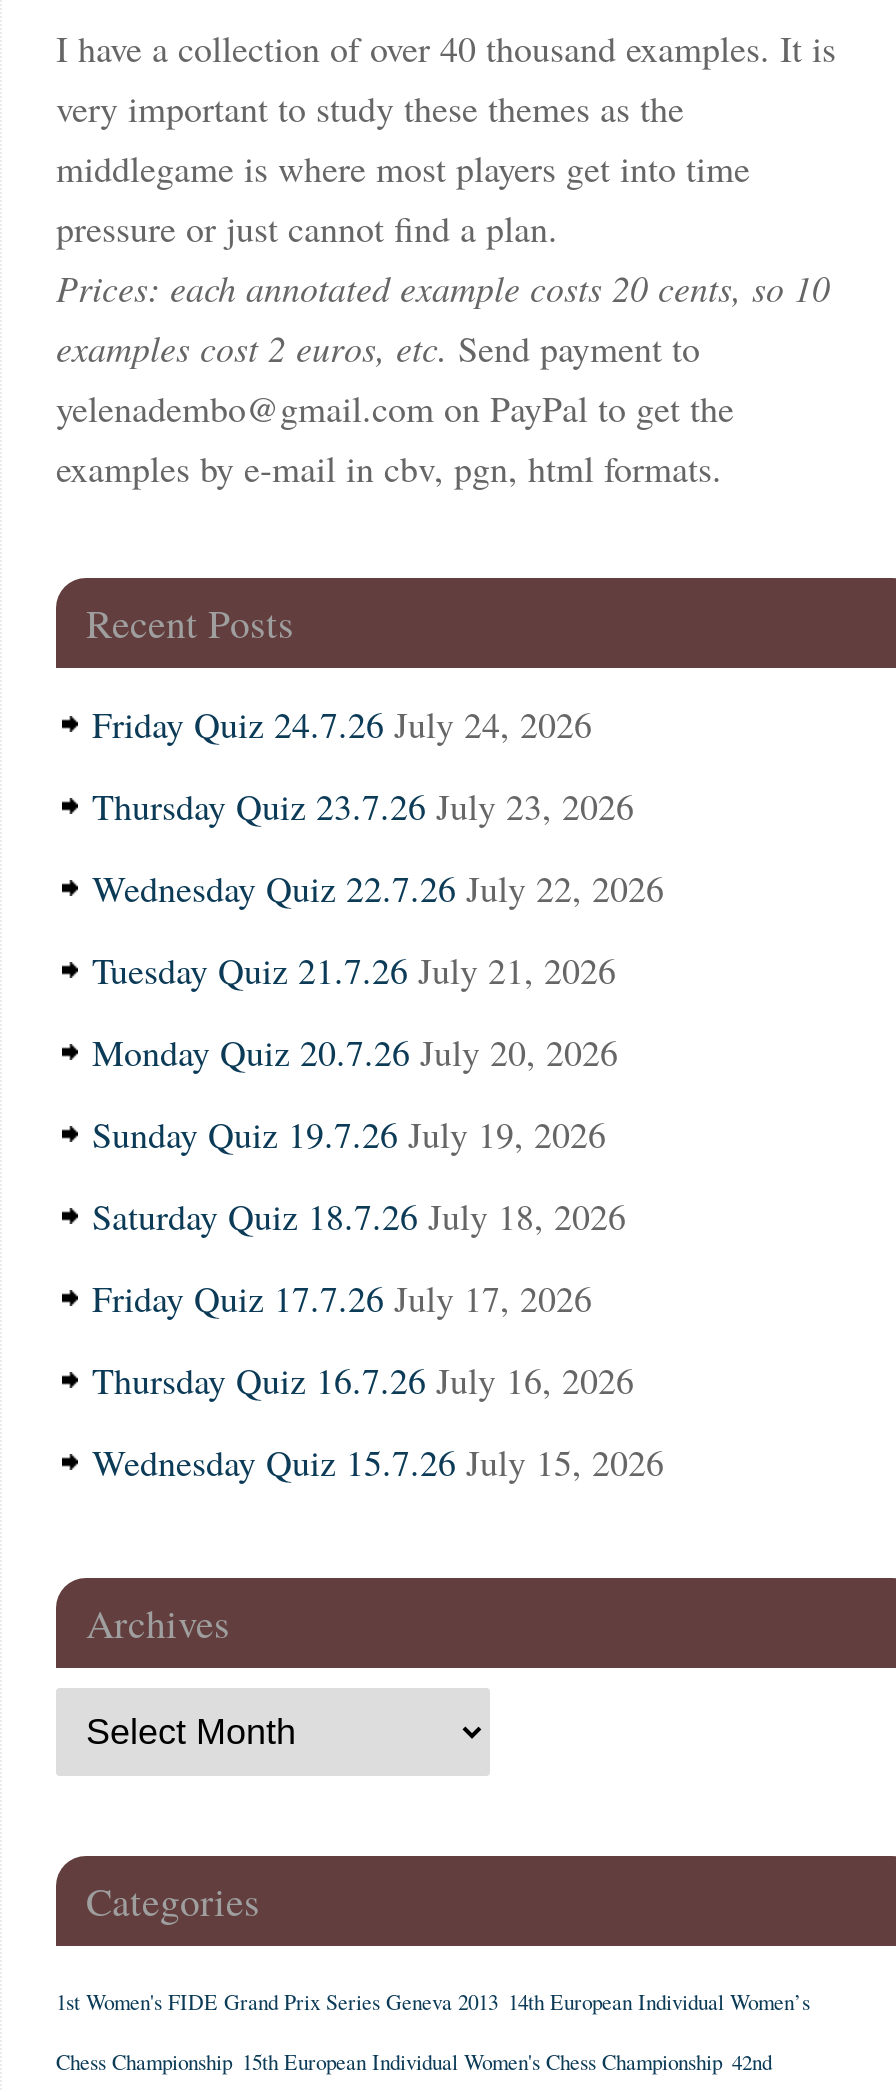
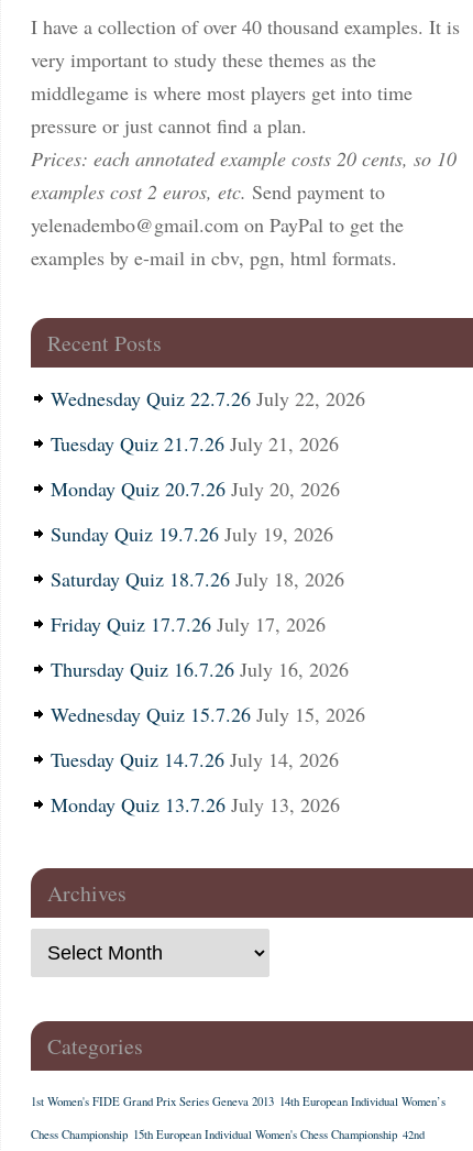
[92,699,634,829] Friday Quiz 24.7.26 July 24, 2026 | Thursday Quiz 23.7.26 July 23, 2026 -> none
moved [92,863,664,1485] -> [51,385,365,727]: Wednesday Quiz 22.7.26 July 22, 2026 | Tuesday Quiz 21.7.26 July 21, 2026 | Monday Quiz 20.7.26 July 20, 2026 | Sunday Quiz 19.7.26 July 19, 2026 | Saturday Quiz 18.7.26 July 18, 2026 | Friday Quiz 17.7.26 July 17, 2026 | Thursday Quiz 16.7.26 July 16, 2026 | Wednesday Quiz 15.7.26 July 15, 2026
none -> [51,746,340,817] Tuesday Quiz 14.7.26 July 14, 2026 | Monday Quiz 13.7.26 July 13, 2026

